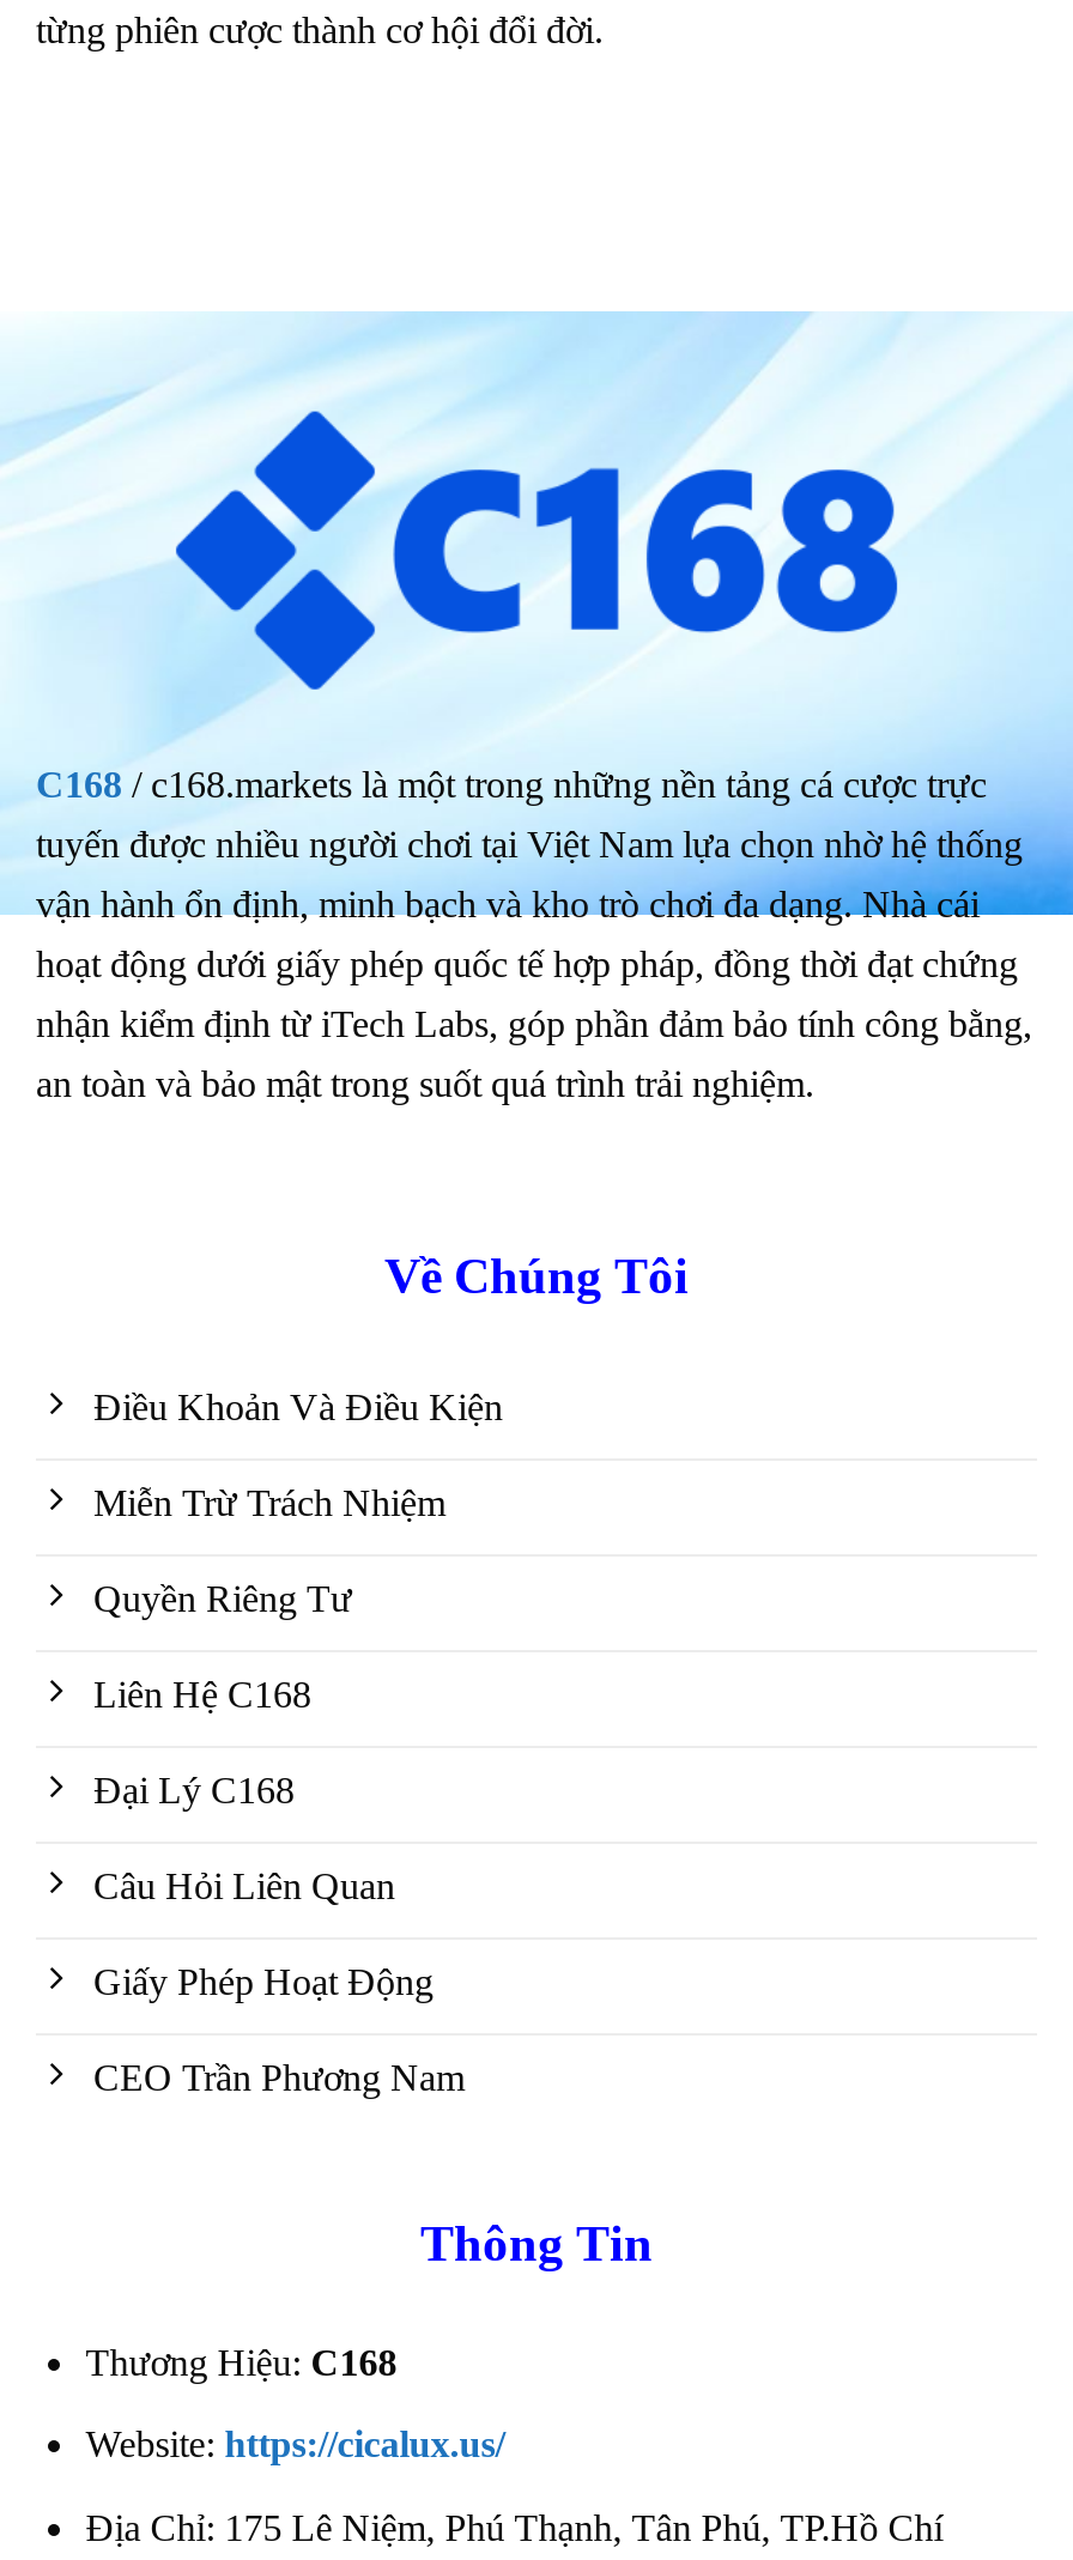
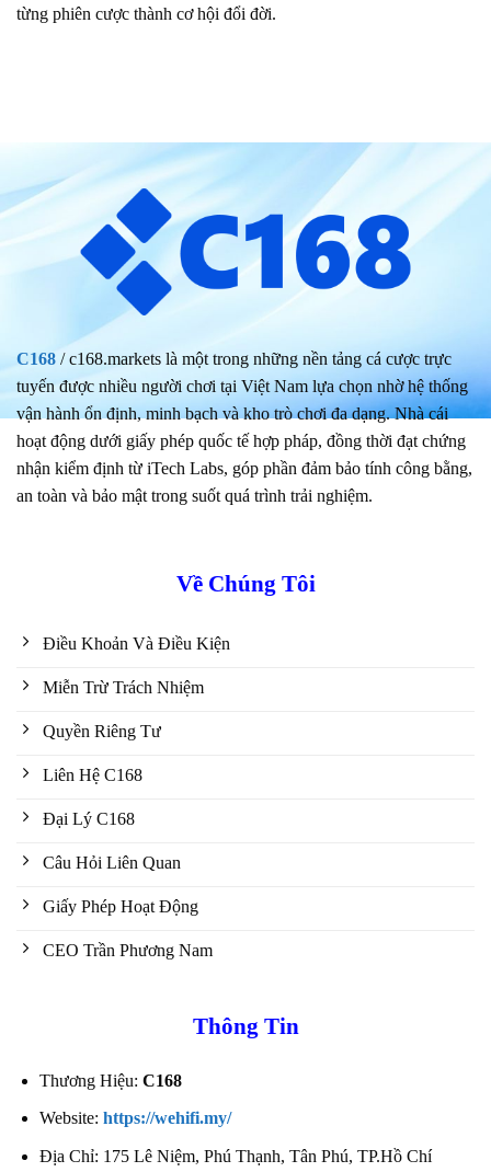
[86,2424,505,2465] Website: https://cicalux.us/ -> [39,1109,231,1128] Website: https://wehifi.my/

